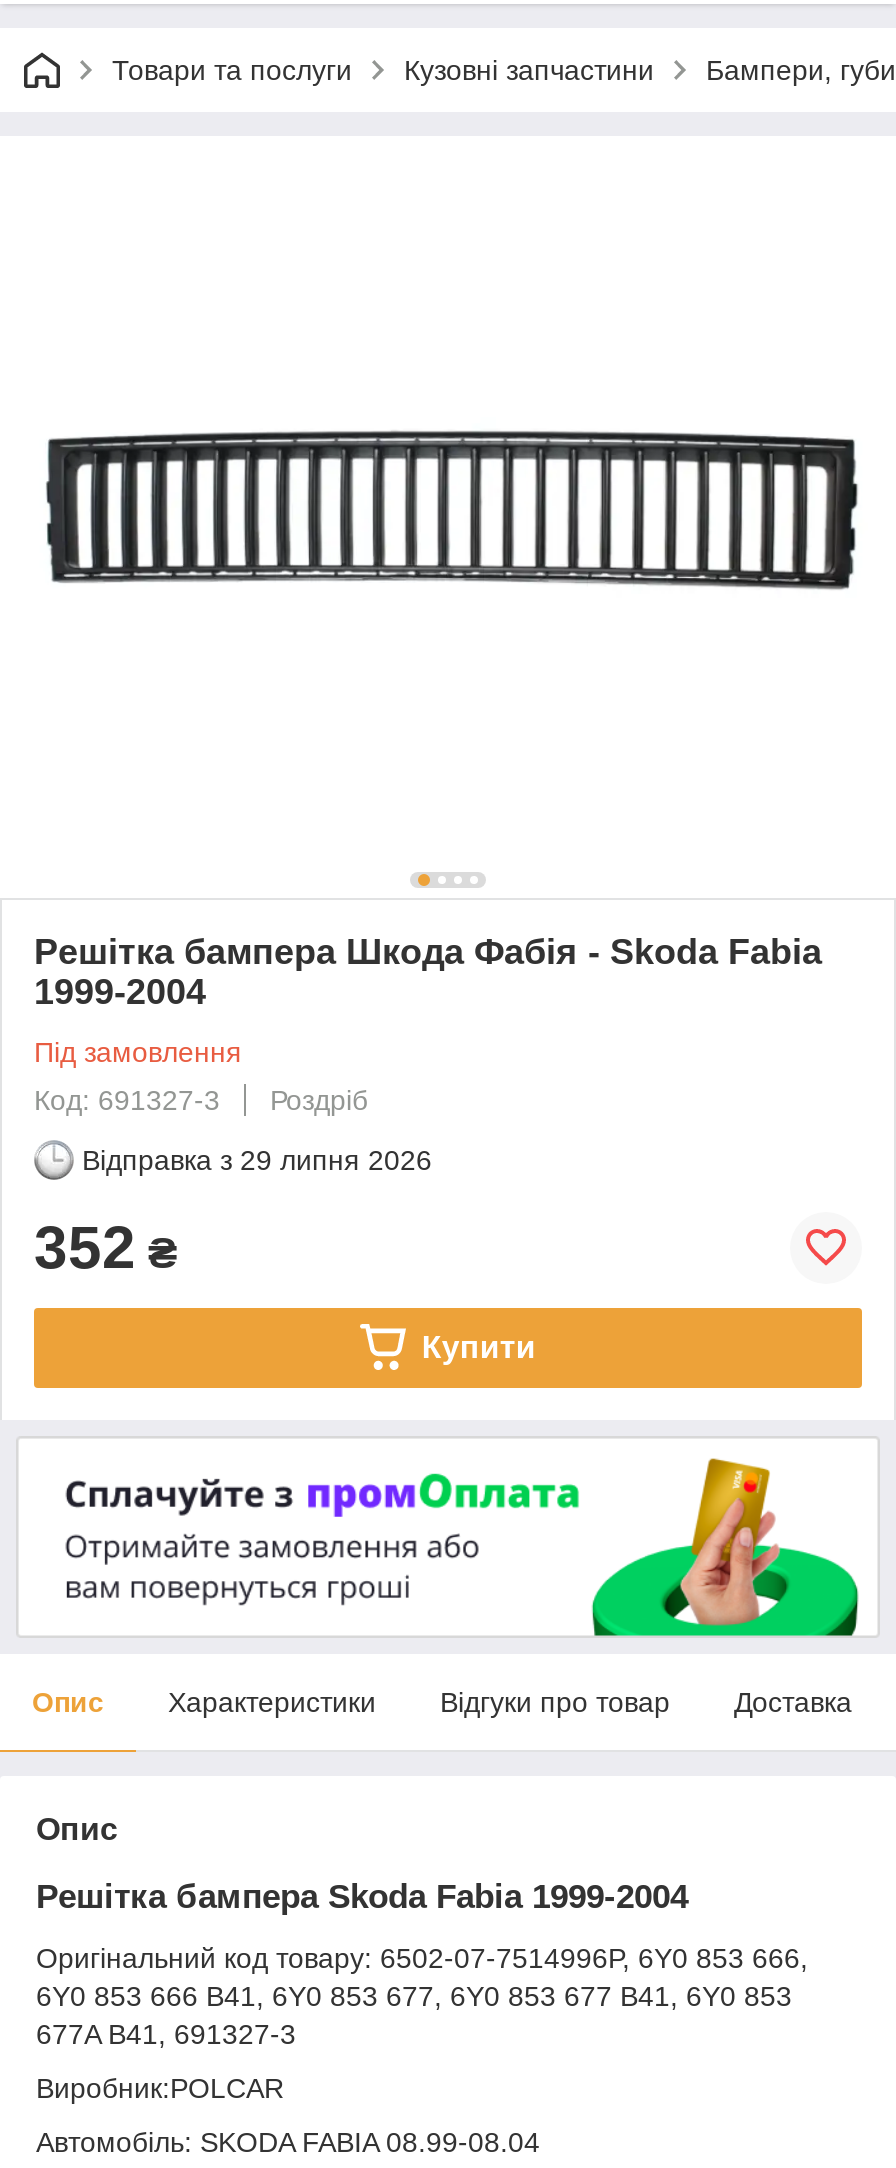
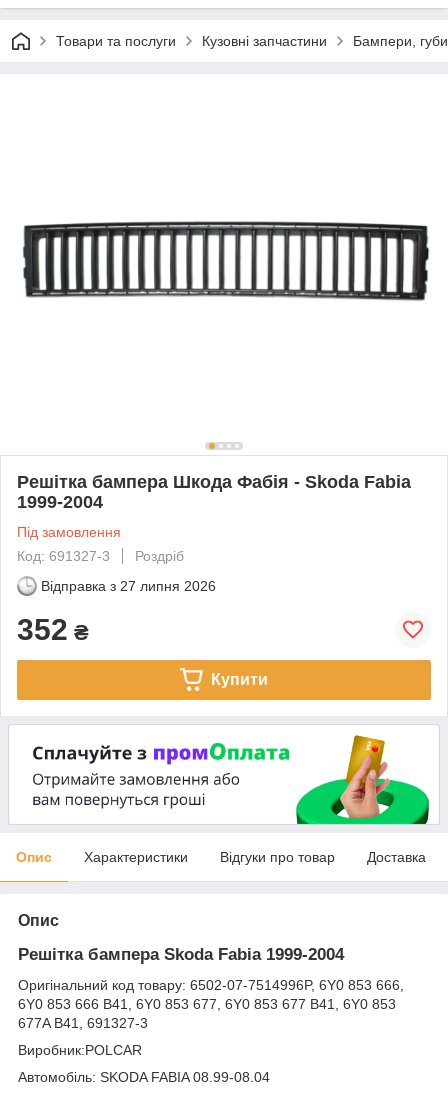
[82,1144,432,1176] Відправка з 29 липня 2026 -> [41,578,216,594] Відправка з 27 липня 2026

